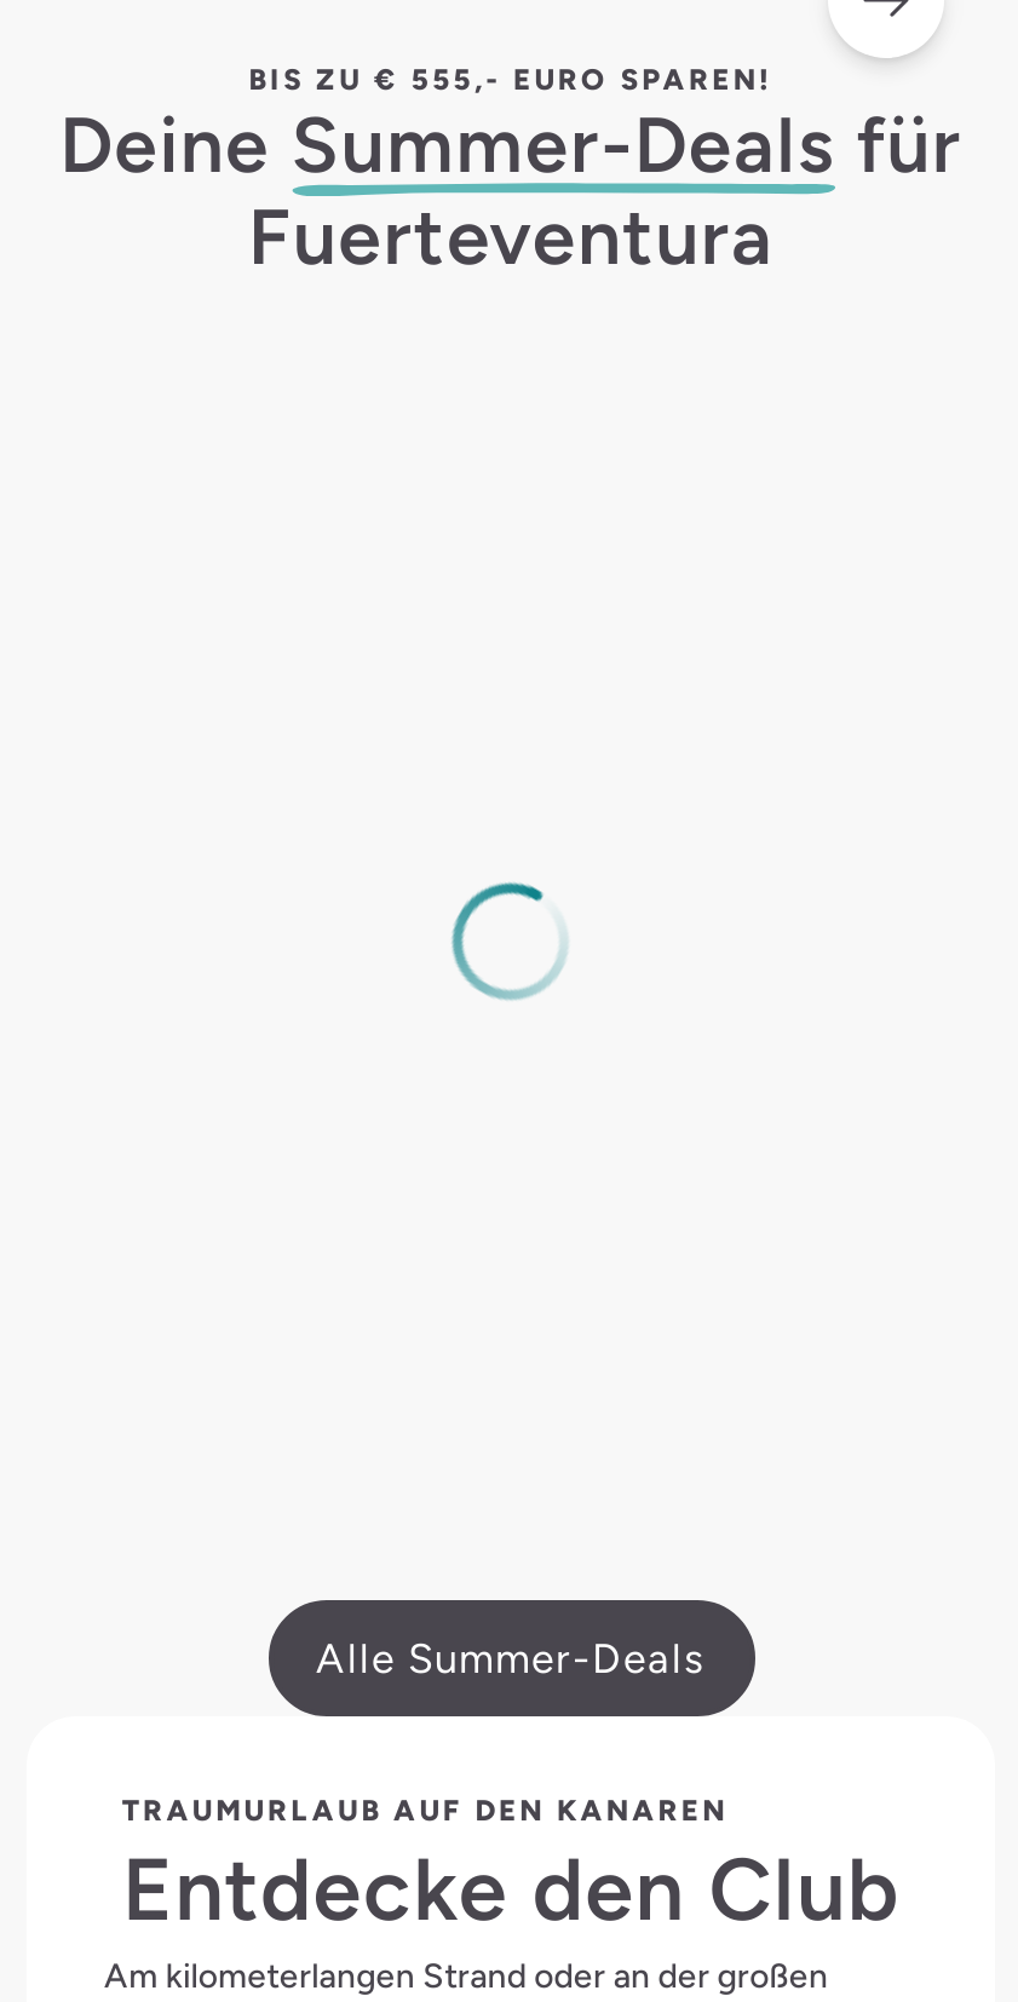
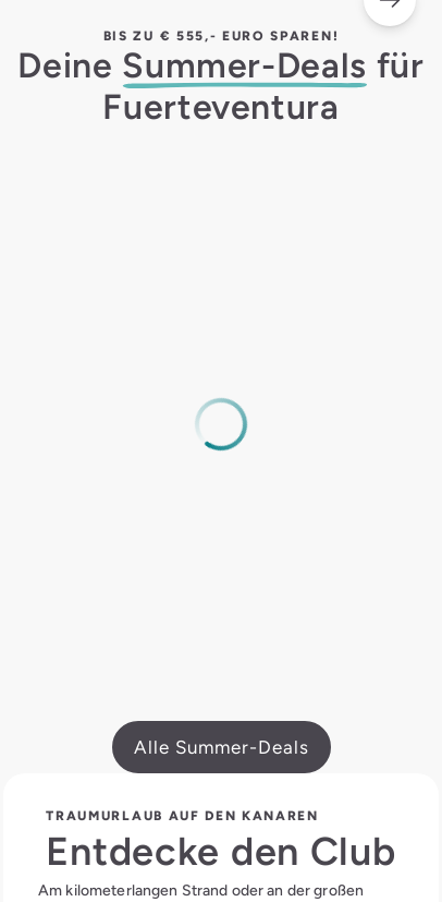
[450,884,566,997] [image] -> [195,399,248,450] [image]

